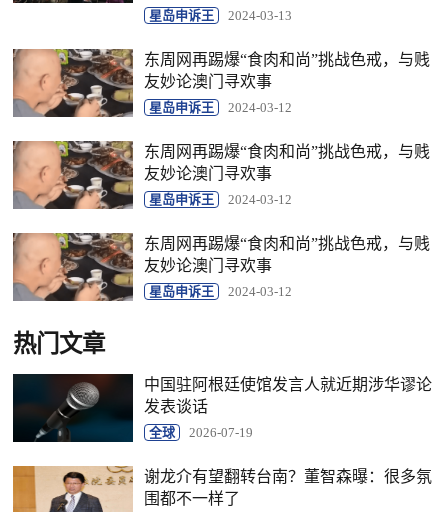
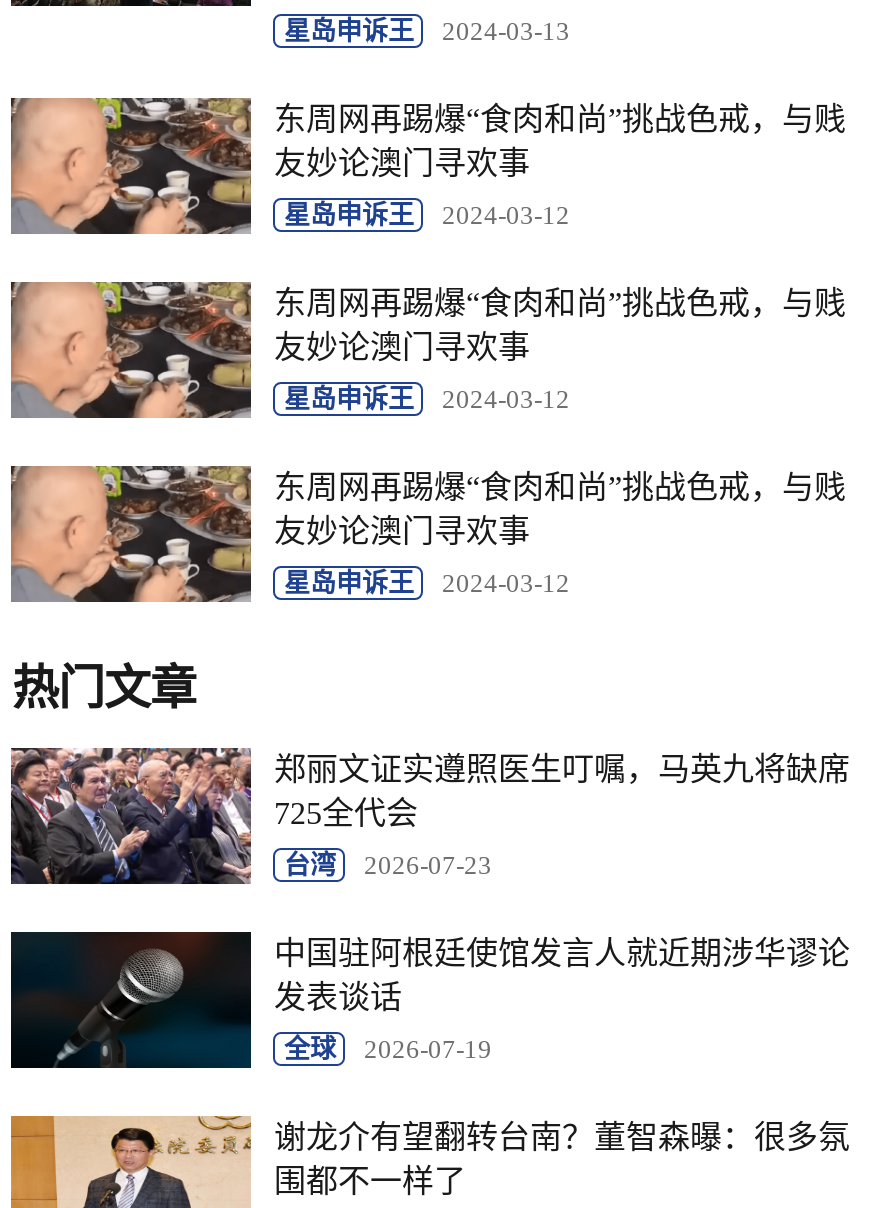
none -> [9,746,850,886] [image] | 郑丽文证实遵照医生叮嘱，马英九将缺席 | 725全代会 | 台湾 | 2026-07-23

